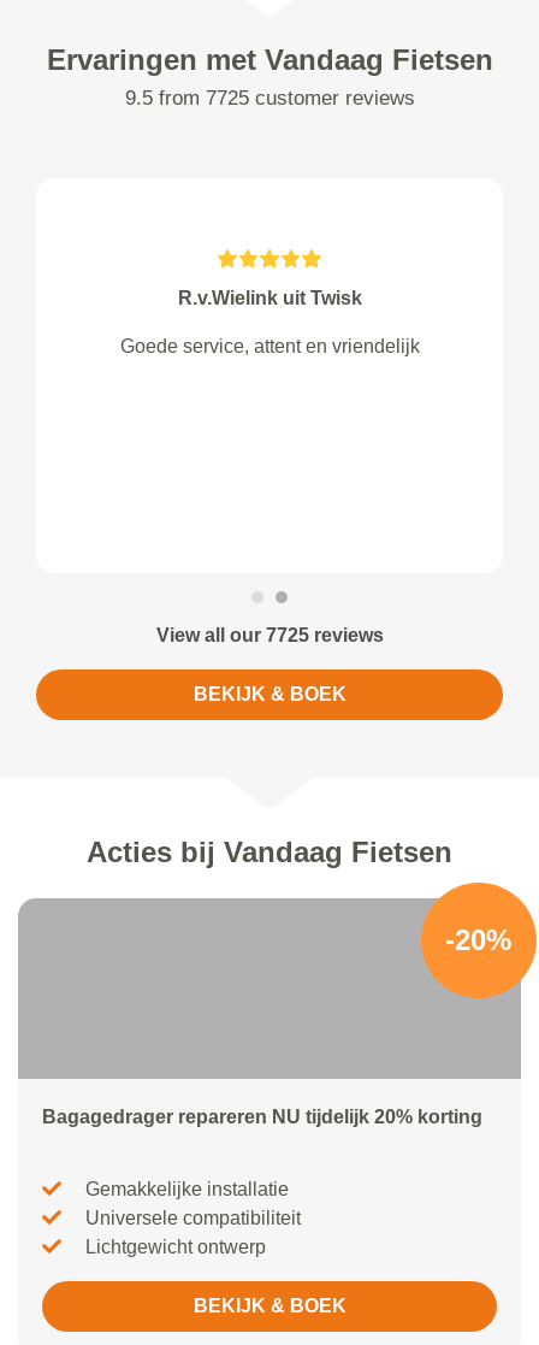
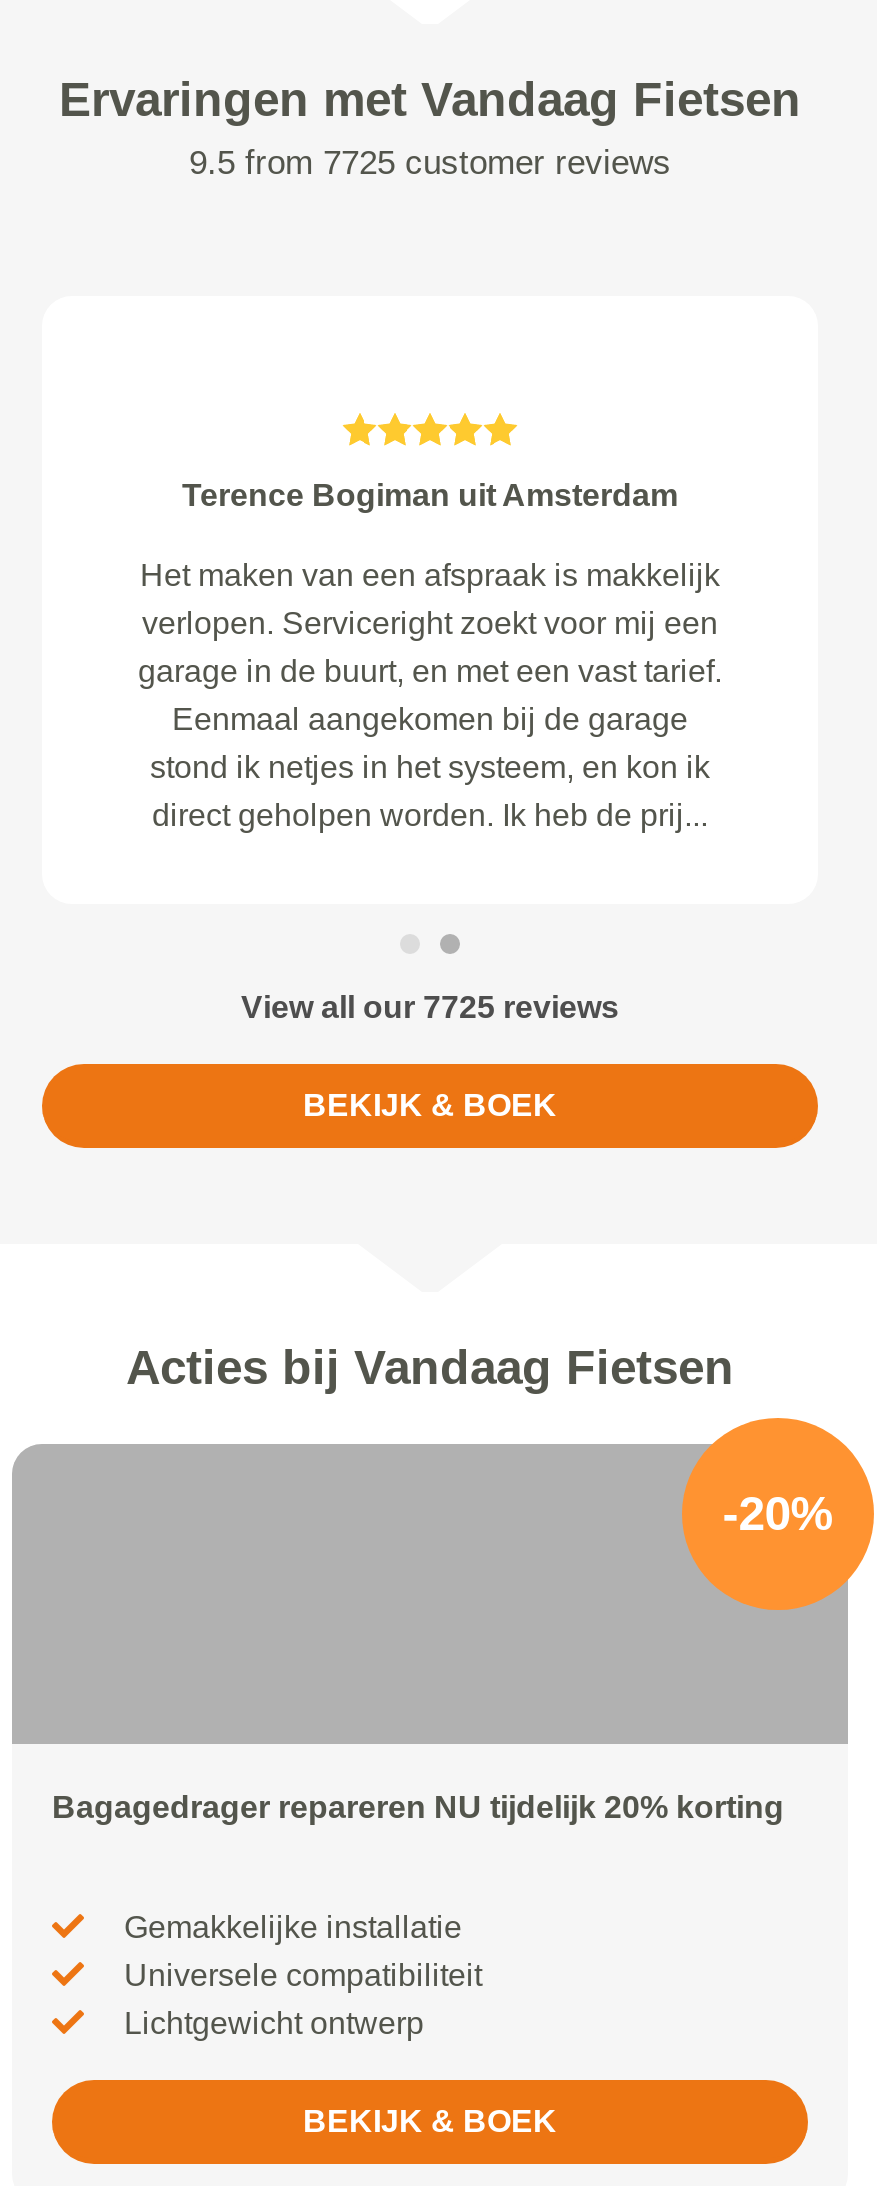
[177,288,362,308] R.v.Wielink uit Twisk -> [182,478,678,512] Terence Bogiman uit Amsterdam
[120,336,419,356] Goede service, attent en vriendelijk -> [138,558,722,832] Het maken van een afspraak is makkelijk | verlopen. Serviceright zoekt voor mij een | garage in de buurt, en met een vast tarief. | Eenmaal aangekomen bij de garage | stond ik netjes in het systeem, en kon ik | direct geholpen worden. Ik heb de prij...

